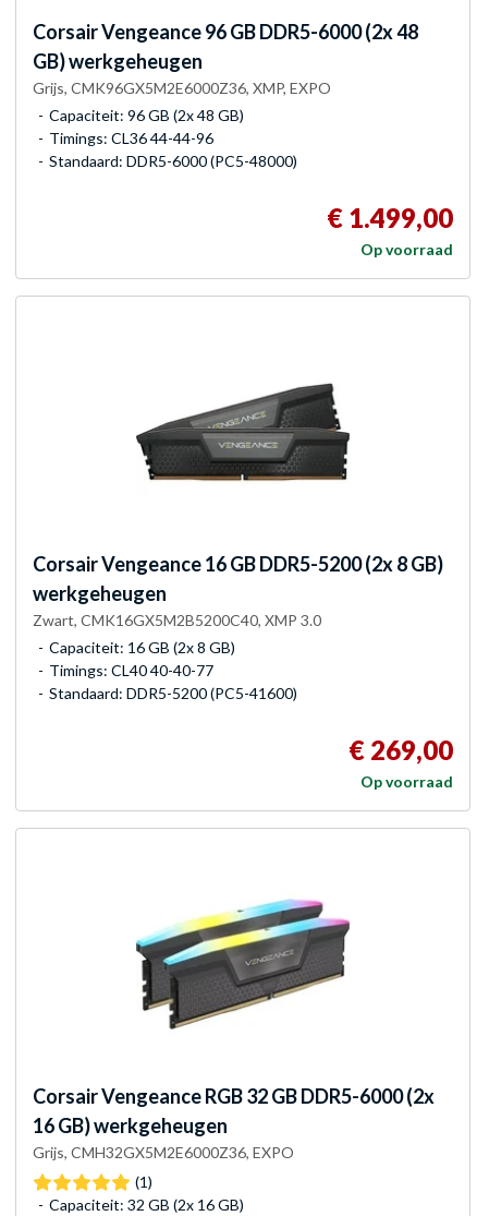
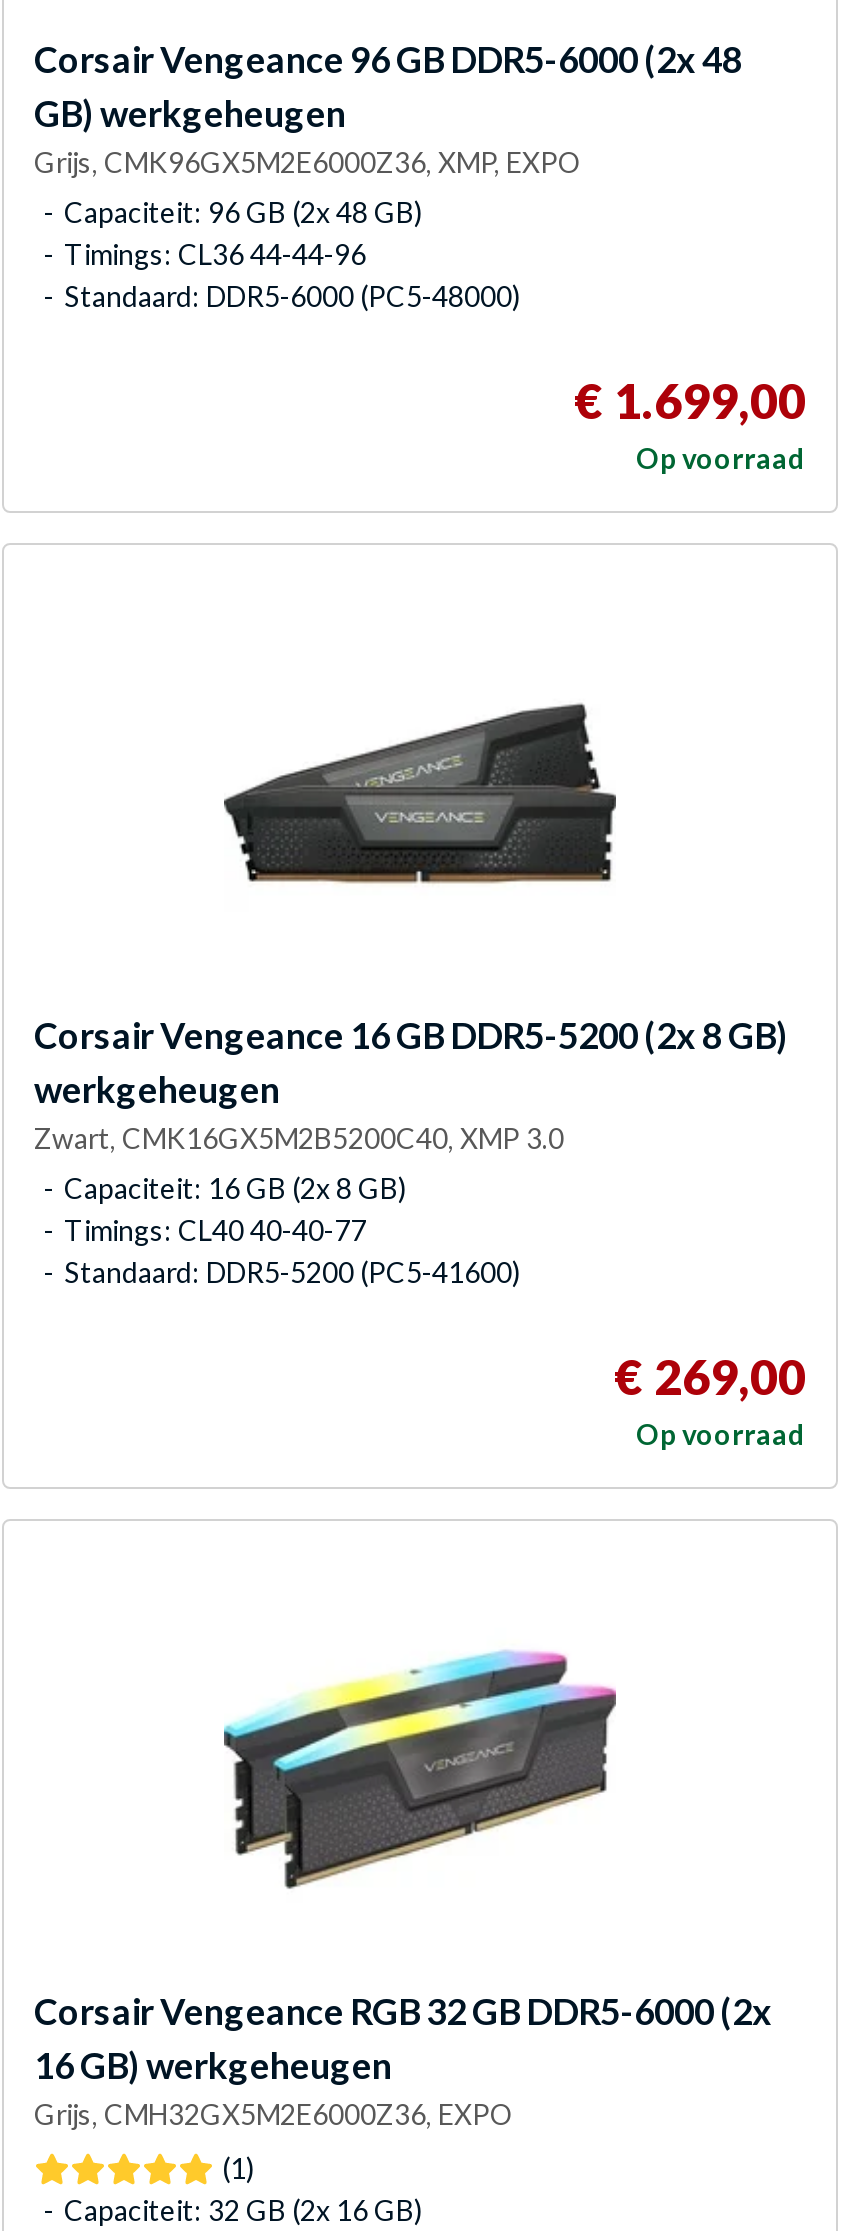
[327,202,453,234] € 1.499,00 -> [574,371,806,429] € 1.699,00

